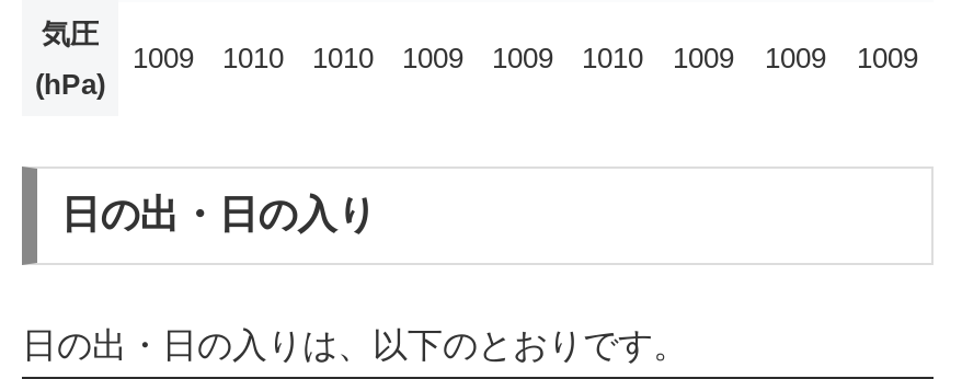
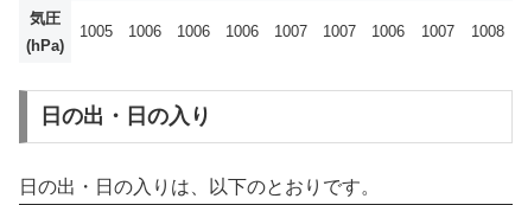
[133,42,194,75] 1009 -> [79,23,112,40] 1005
[222,42,284,75] 1010 -> [128,23,161,40] 1006
[312,42,374,75] 1010 -> [176,23,209,40] 1006
[402,42,463,75] 1009 -> [225,23,258,40] 1006
[492,42,553,75] 1009 -> [274,23,307,40] 1007
[582,42,643,75] 1010 -> [322,23,355,40] 1007
[673,42,734,75] 1009 -> [371,23,405,40] 1006
[765,42,826,75] 1009 -> [421,23,454,40] 1007
[857,42,918,75] 1009 -> [471,23,504,40] 1008

